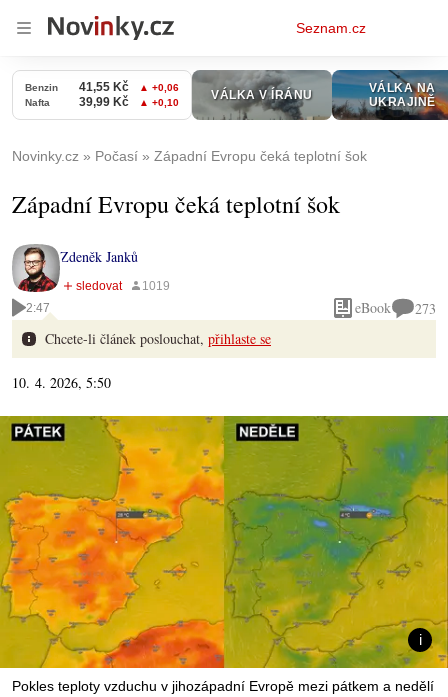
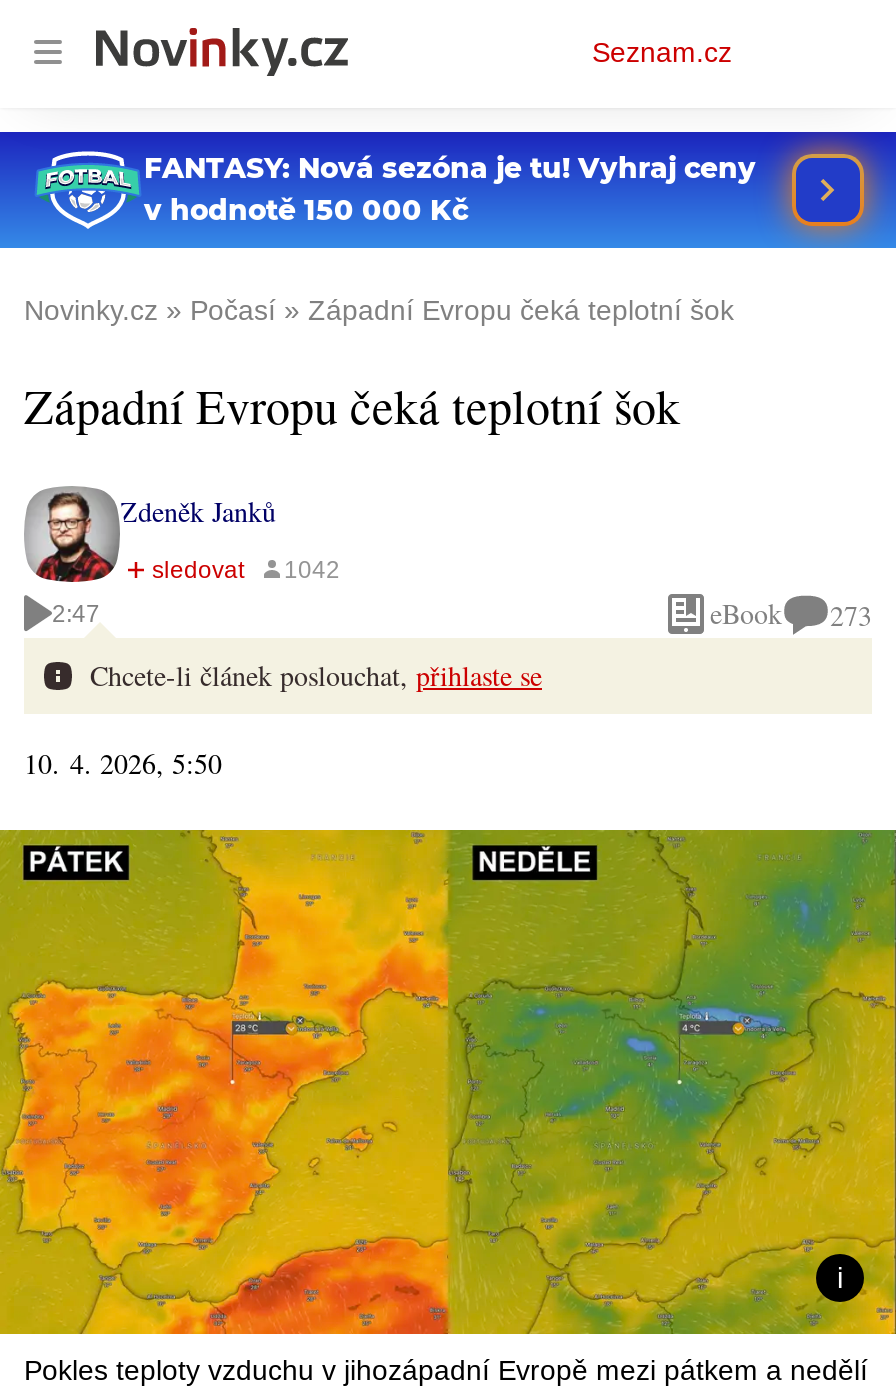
[3,68,445,125] [image] -> [6,130,890,250] [image]

